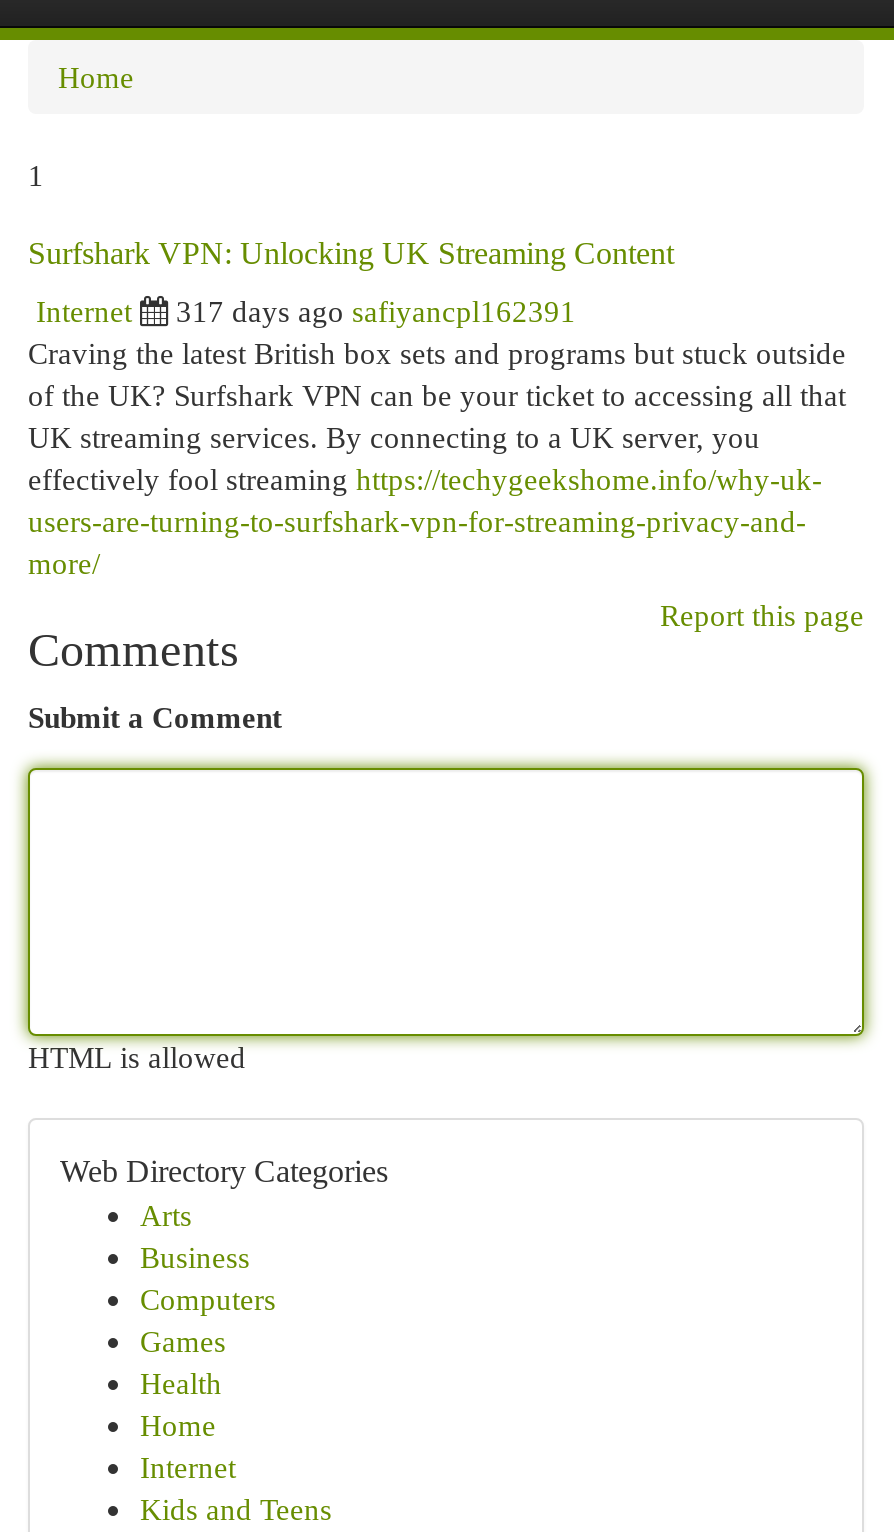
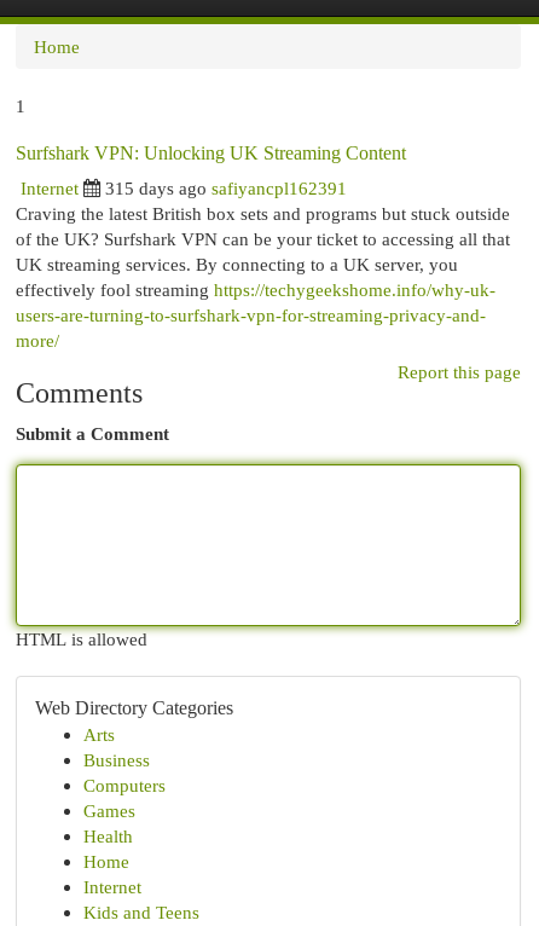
[176,294,576,328] 317 days ago safiyancpl162391 -> [105,178,347,198] 315 days ago safiyancpl162391

